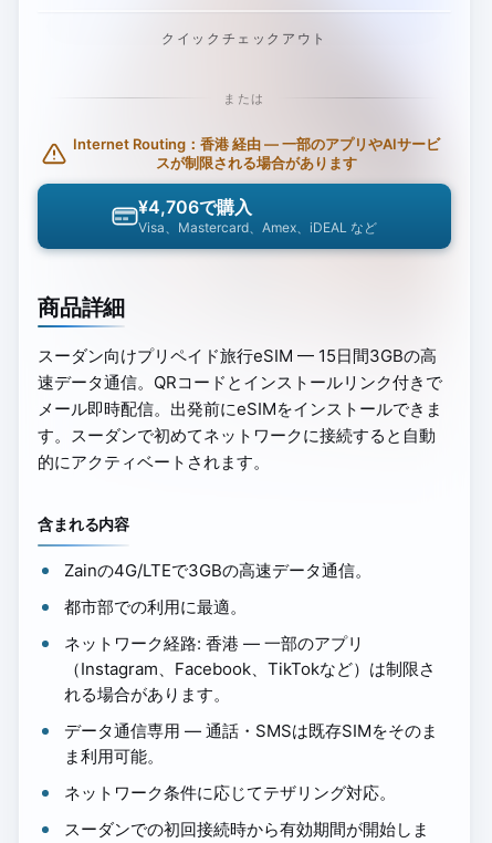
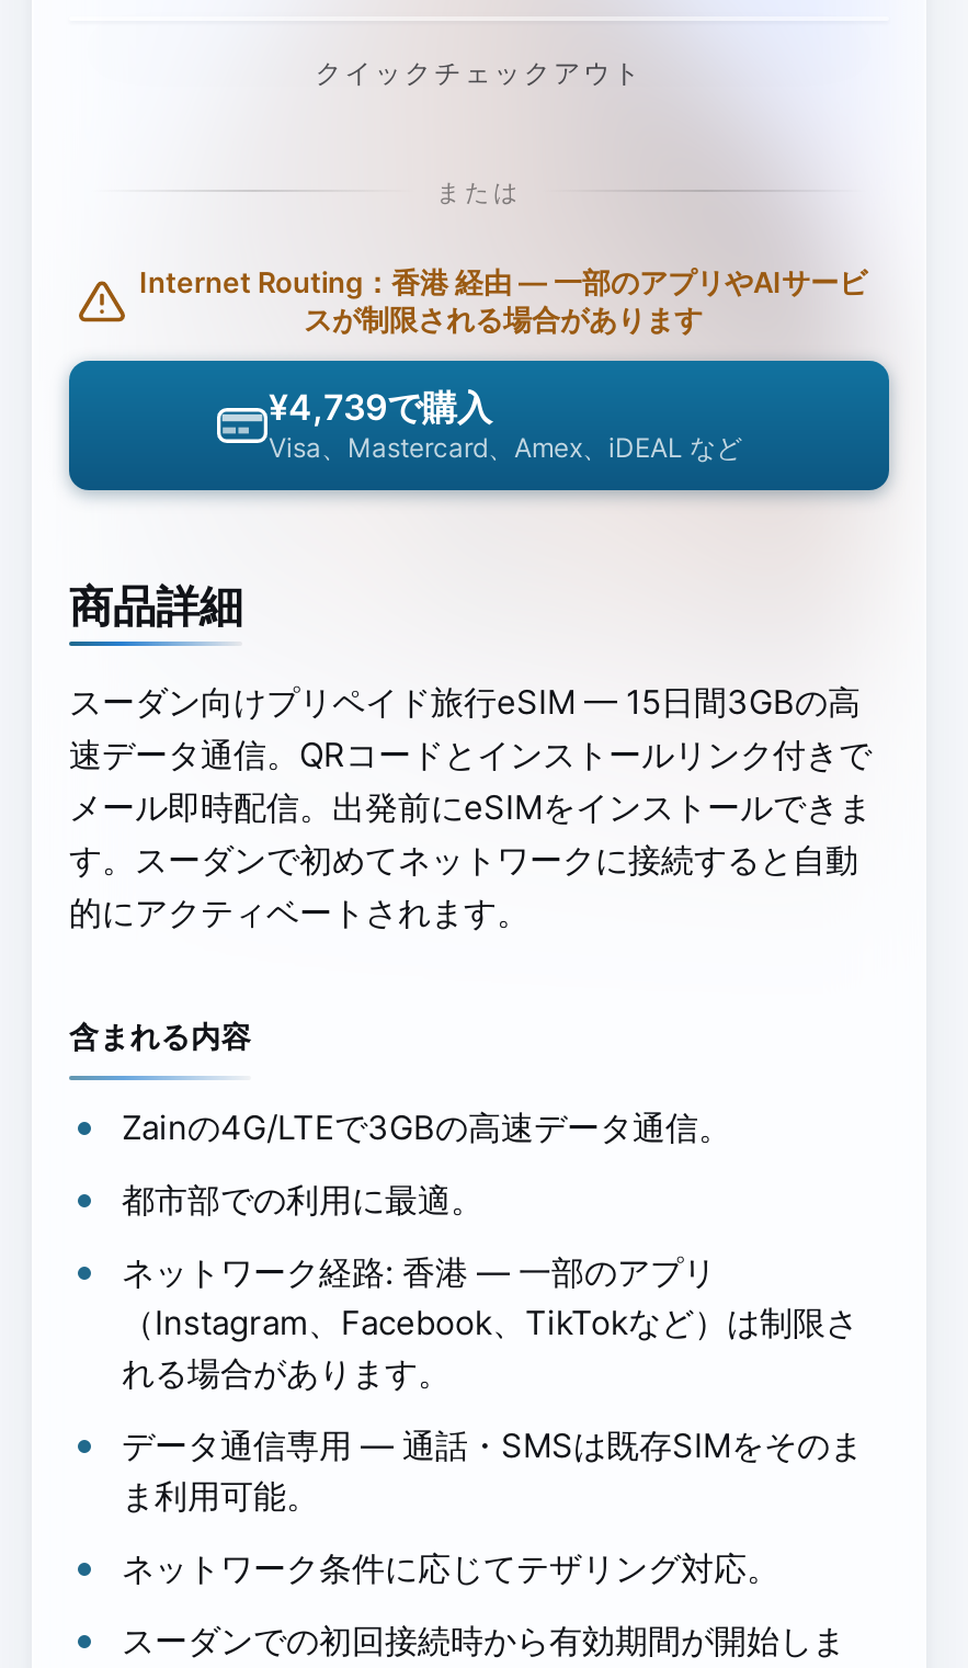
[138,196,252,218] ¥4,706で購入 -> [269,384,492,428] ¥4,739で購入

